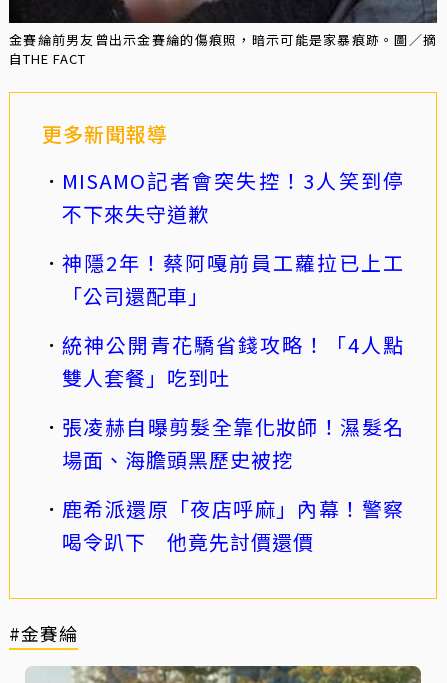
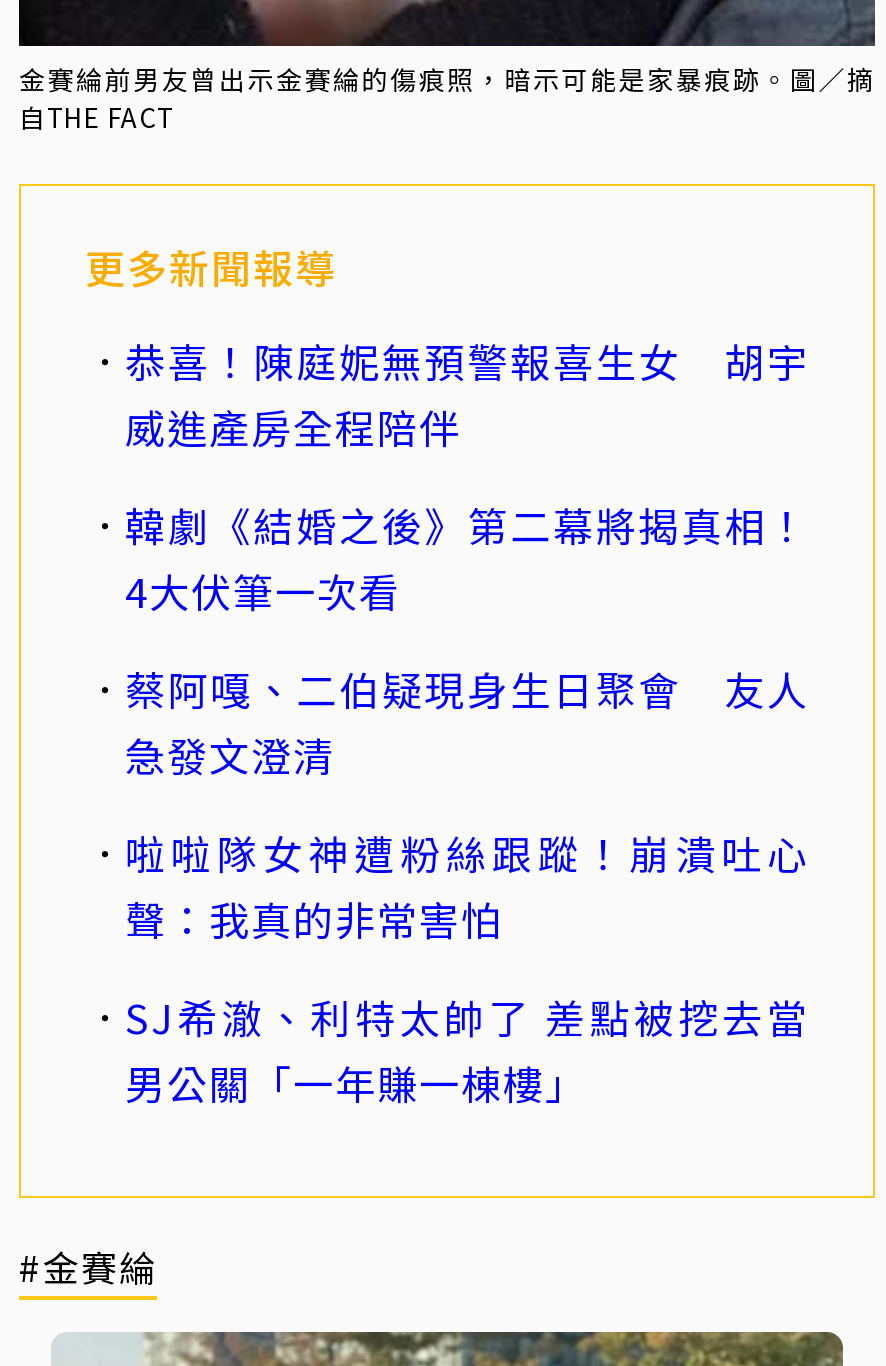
[62,166,404,228] MISAMO記者會突失控！3人笑到停 | 不下來失守道歉 -> [125,333,809,457] 恭喜！陳庭妮無預警報喜生女 胡宇 | 威進產房全程陪伴
[62,248,404,310] 神隱2年！蔡阿嘎前員工蘿拉已上工 | 「公司還配車」 -> [125,497,809,621] 韓劇《結婚之後》第二幕將揭真相！ | 4大伏筆一次看
[62,330,404,392] 統神公開青花驕省錢攻略！「4人點 | 雙人套餐」吃到吐 -> [125,661,809,785] 蔡阿嘎、二伯疑現身生日聚會 友人 | 急發文澄清
[62,412,404,474] 張凌赫自曝剪髮全靠化妝師！濕髮名 | 場面、海膽頭黑歷史被挖 -> [125,825,809,949] 啦啦隊女神遭粉絲跟蹤！崩潰吐心 | 聲：我真的非常害怕
[62,494,404,556] 鹿希派還原「夜店呼麻」內幕！警察 | 喝令趴下 他竟先討價還價 -> [125,989,809,1113] SJ希澈、利特太帥了 差點被挖去當 | 男公關「一年賺一棟樓」

